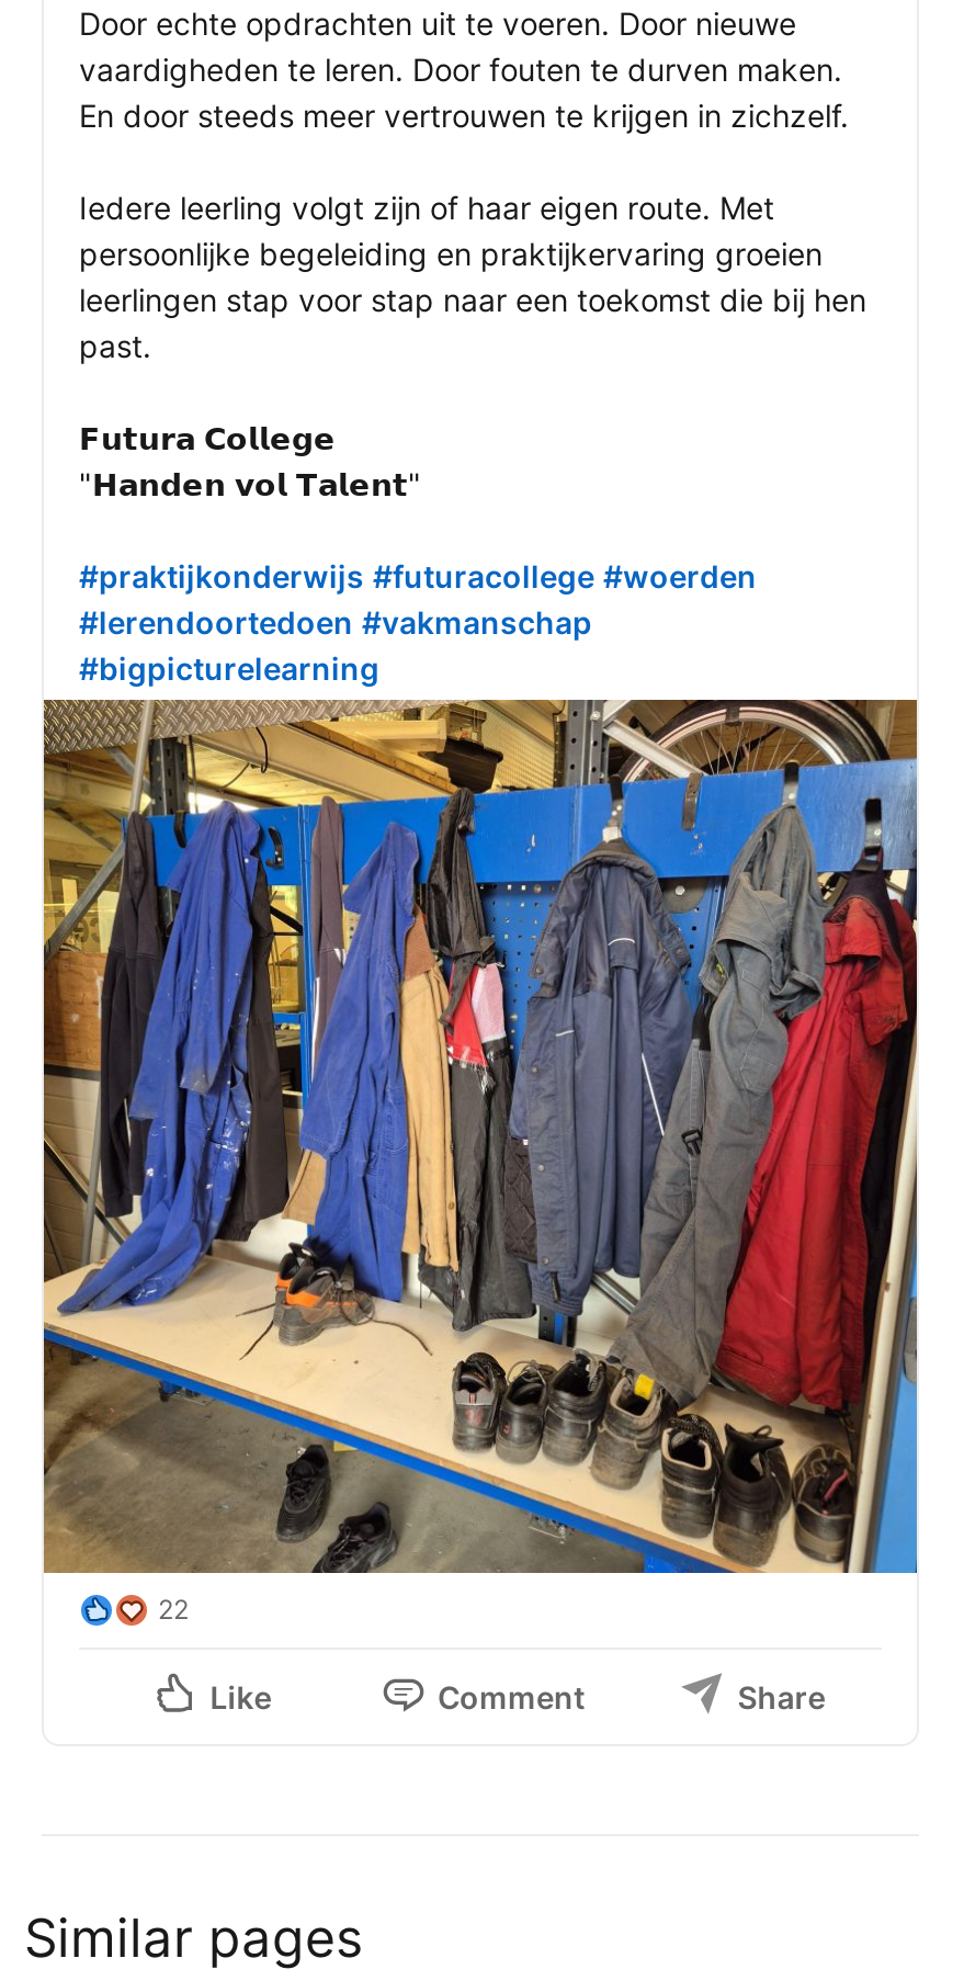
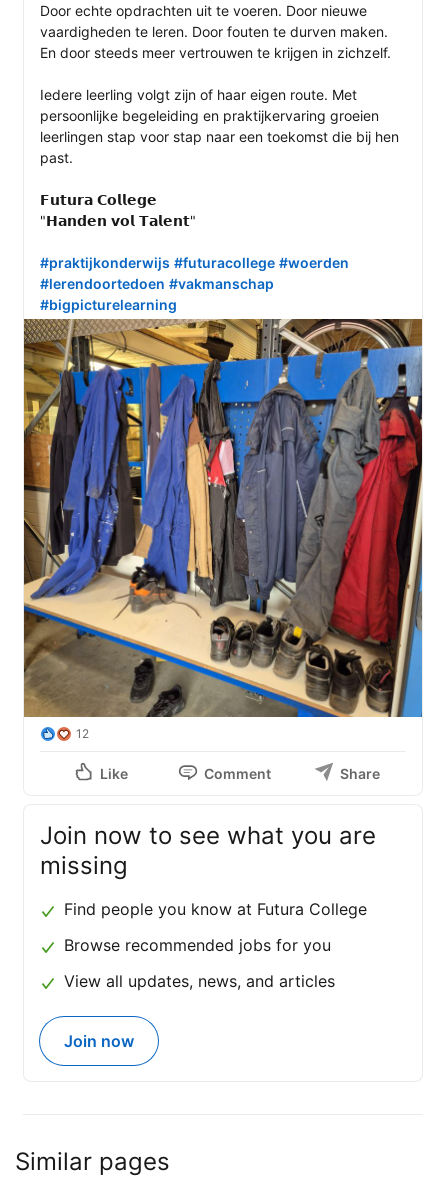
[158,1593,189,1626] 22 -> [76,726,89,741] 12
none -> [40,821,376,1051] Join now to see what you are | missing | Find people you know at Futura College | Browse recommended jobs for you | View all updates, news, and articles | Join now

